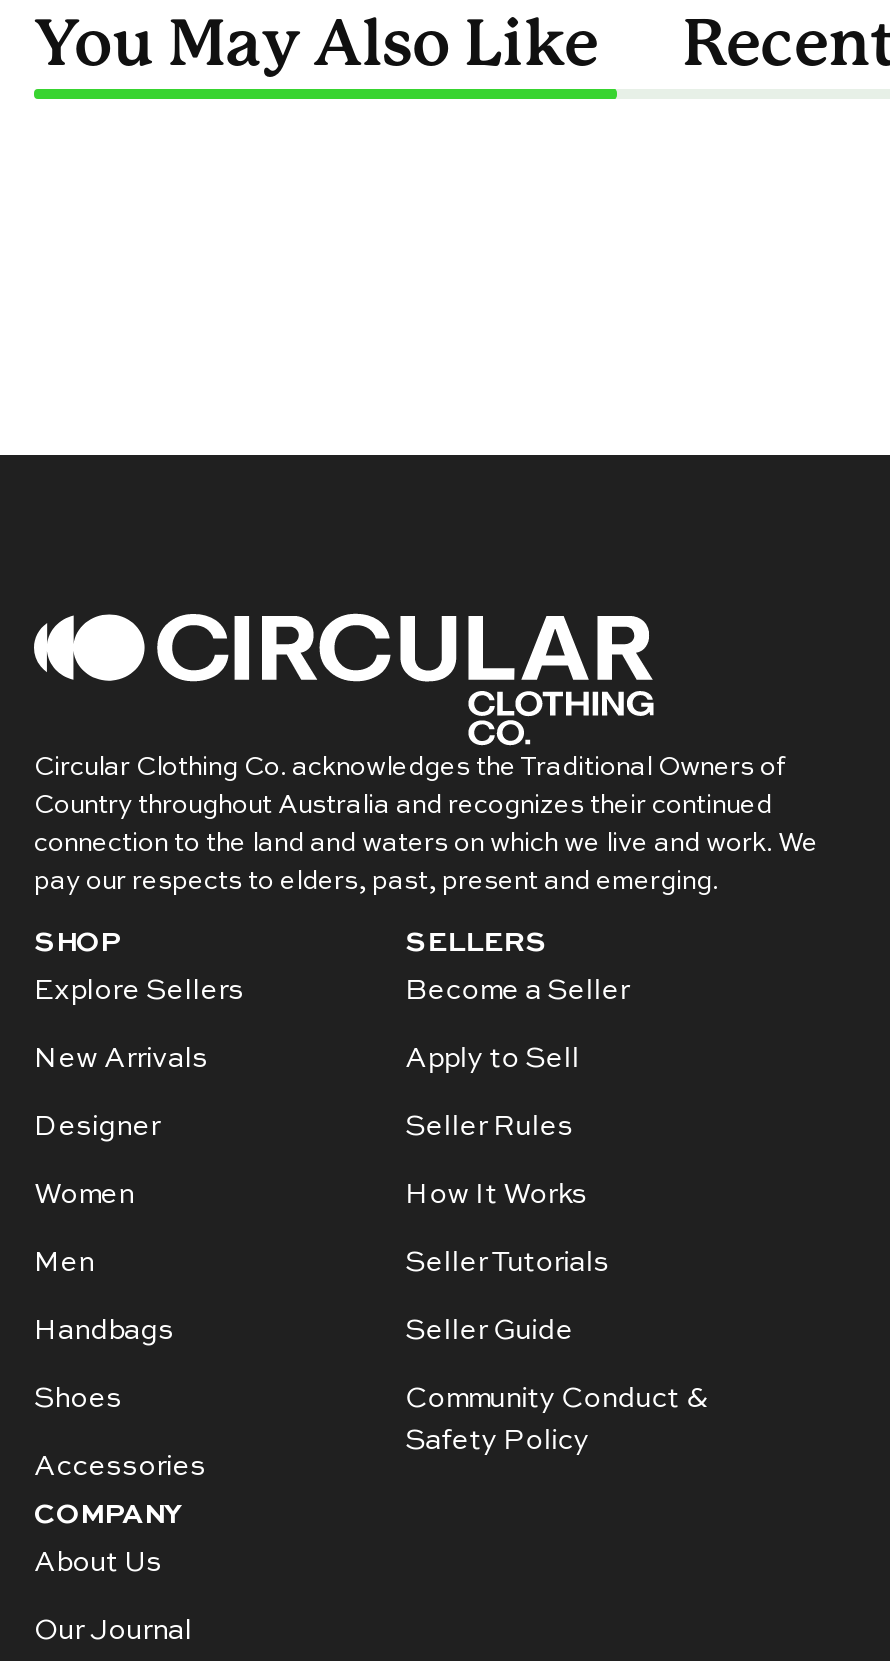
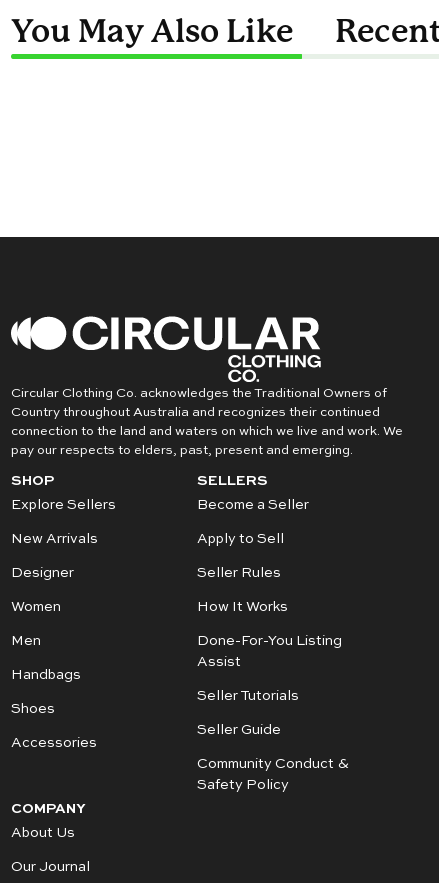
none -> [197,630,342,670] Done-For-You Listing | Assist

